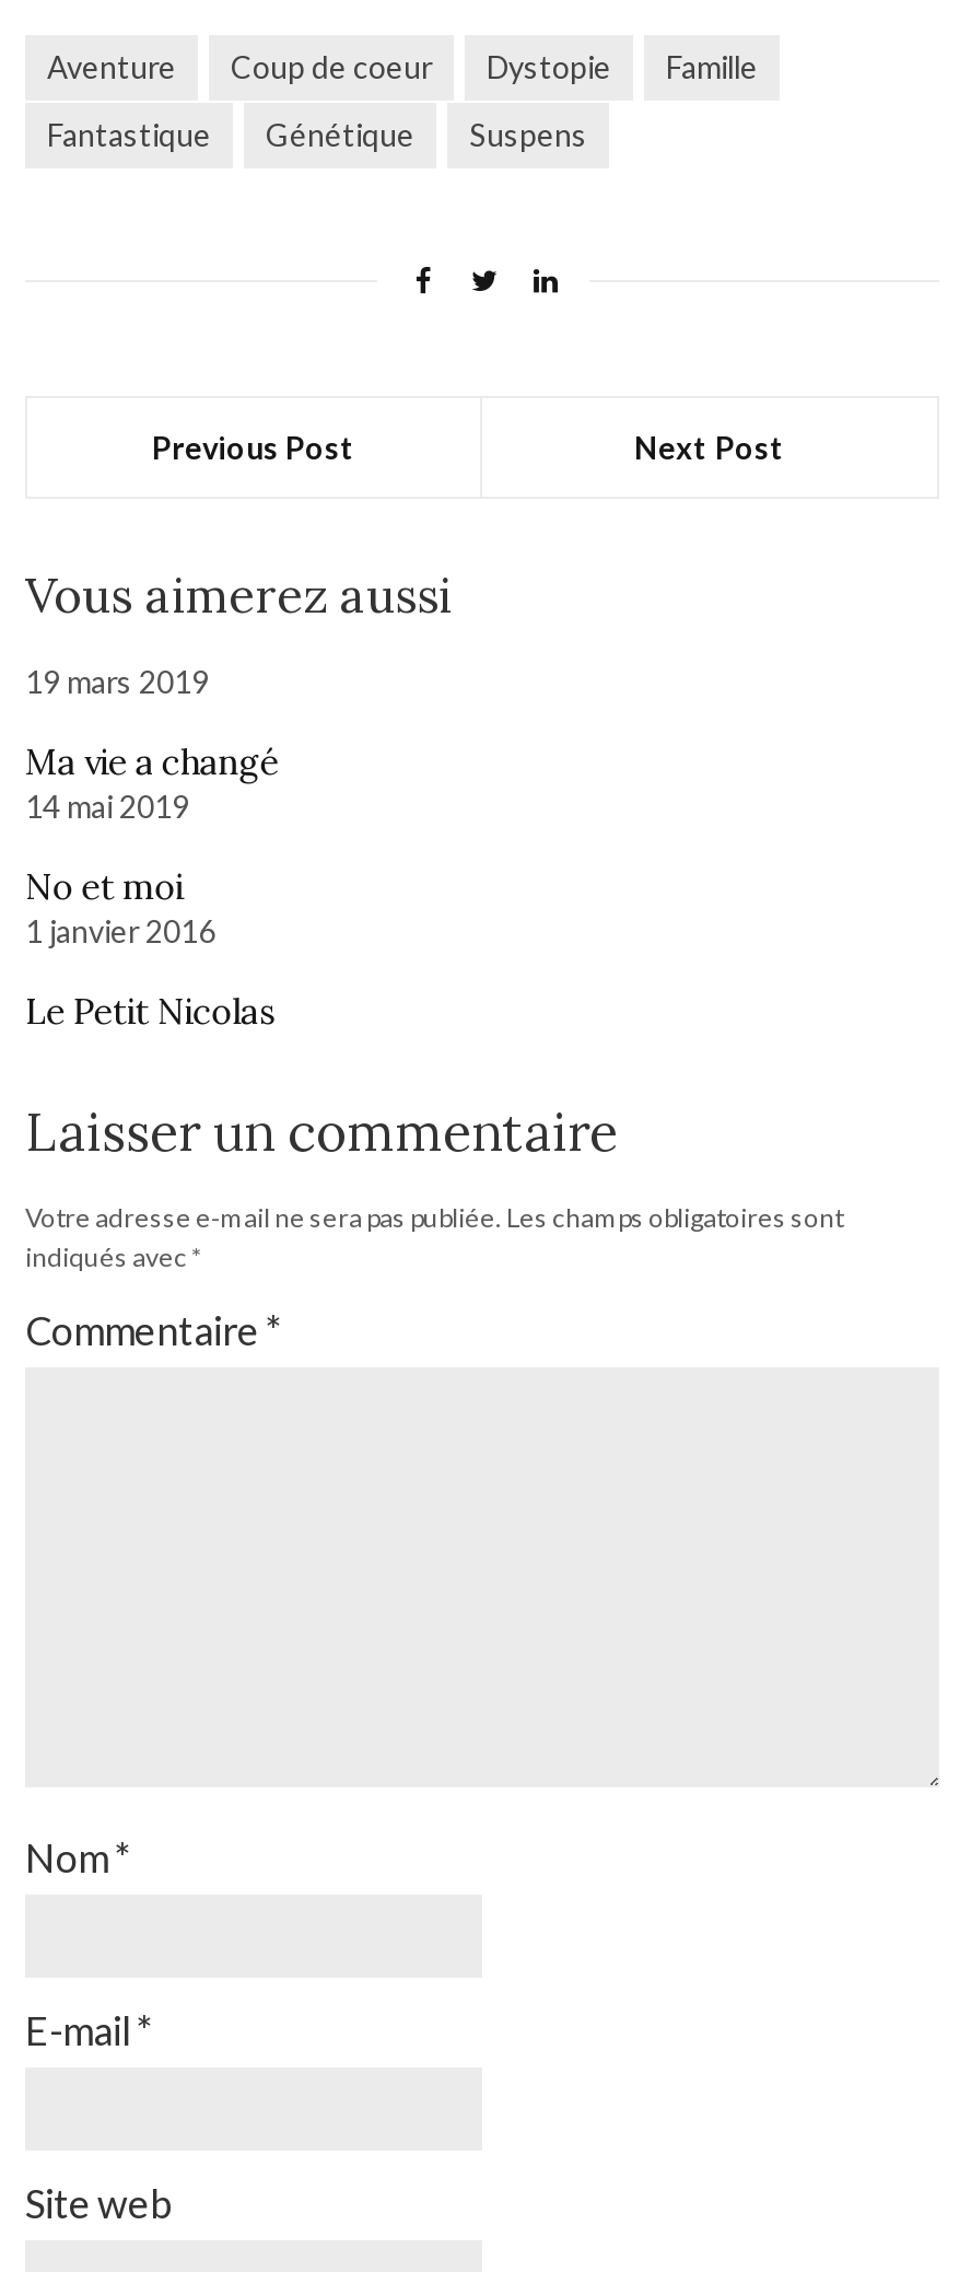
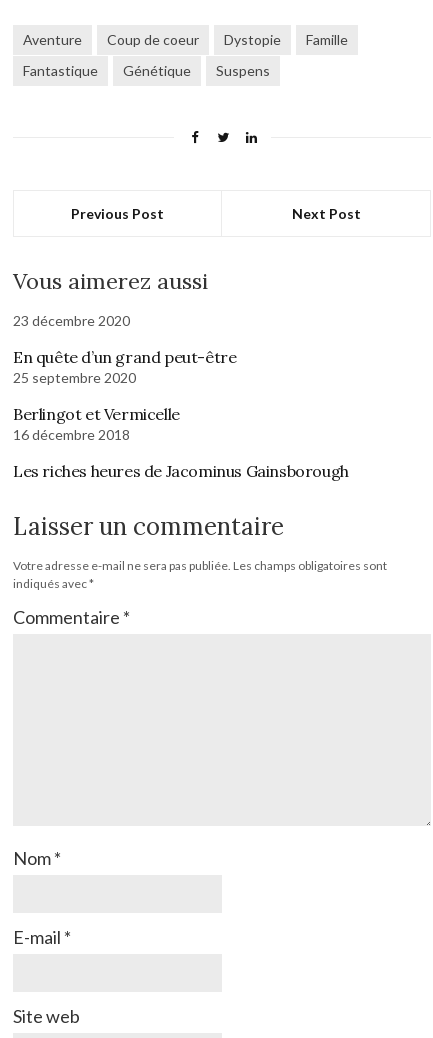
[25,663,209,700] 19 mars 2019 -> [13,312,130,329] 23 décembre 2020
[25,739,279,825] Ma vie a changé | 14 mai 2019 -> [13,347,236,386] En quête d’un grand peut-être | 25 septembre 2020
[25,864,215,949] No et moi | 1 janvier 2016 -> [13,404,180,443] Berlingot et Vermicelle | 16 décembre 2018
[25,989,276,1032] Le Petit Nicolas -> [13,461,349,481] Les riches heures de Jacominus Gainsborough

